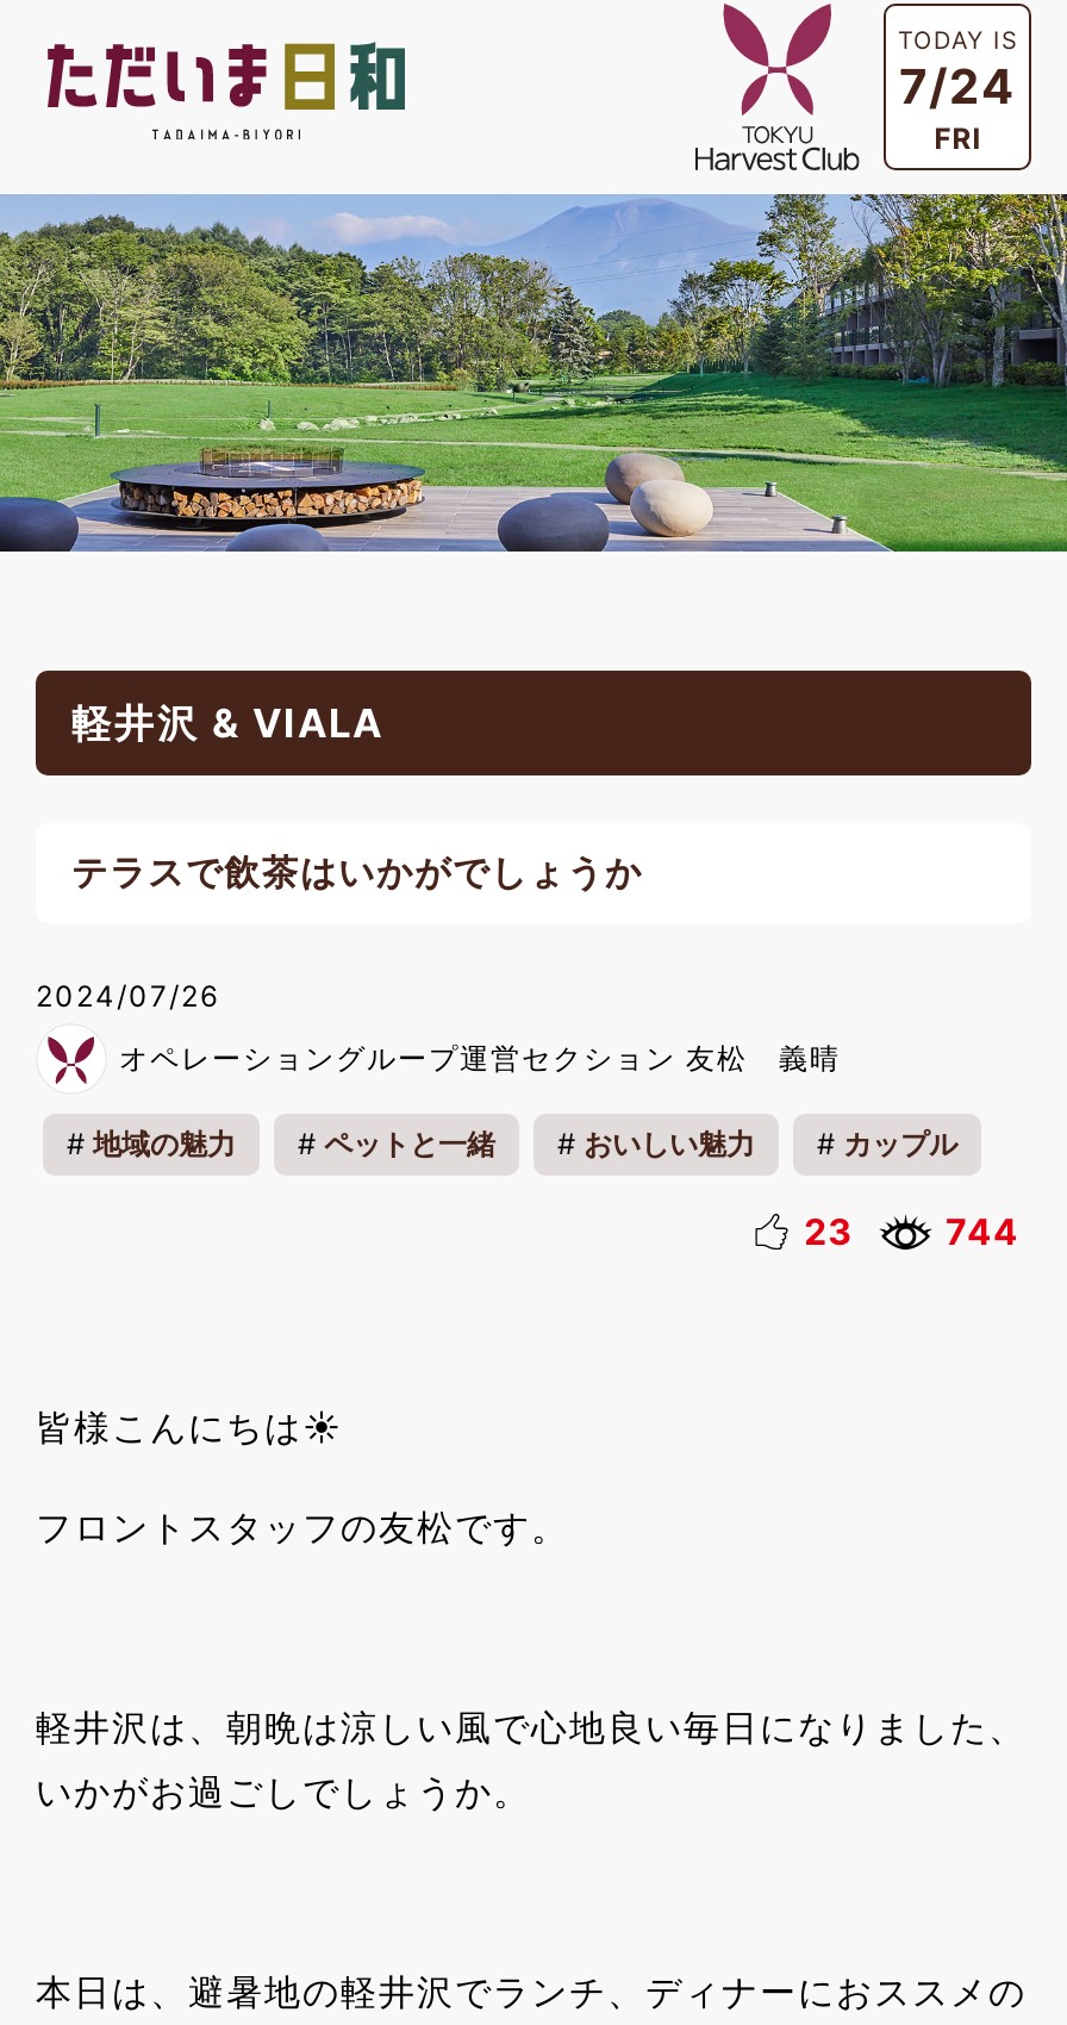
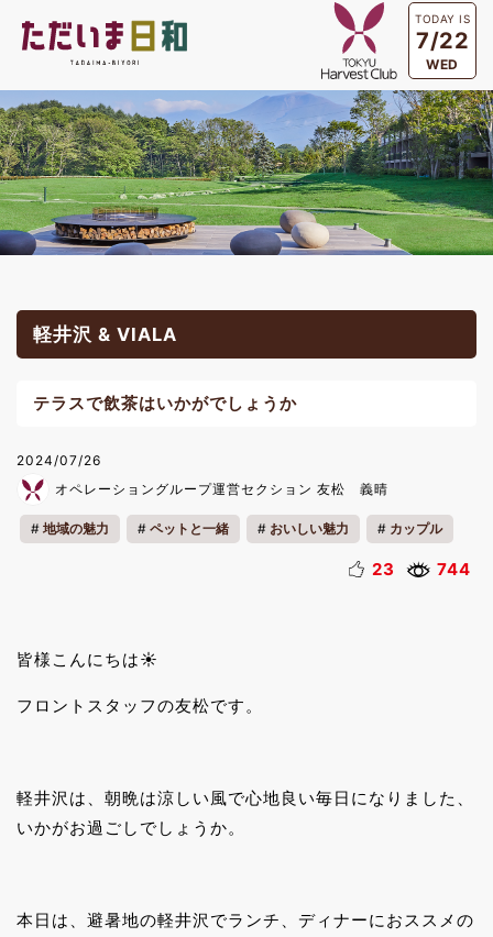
[899,58,1016,156] 7/24 | FRI -> [416,27,469,73] 7/22 | WED

